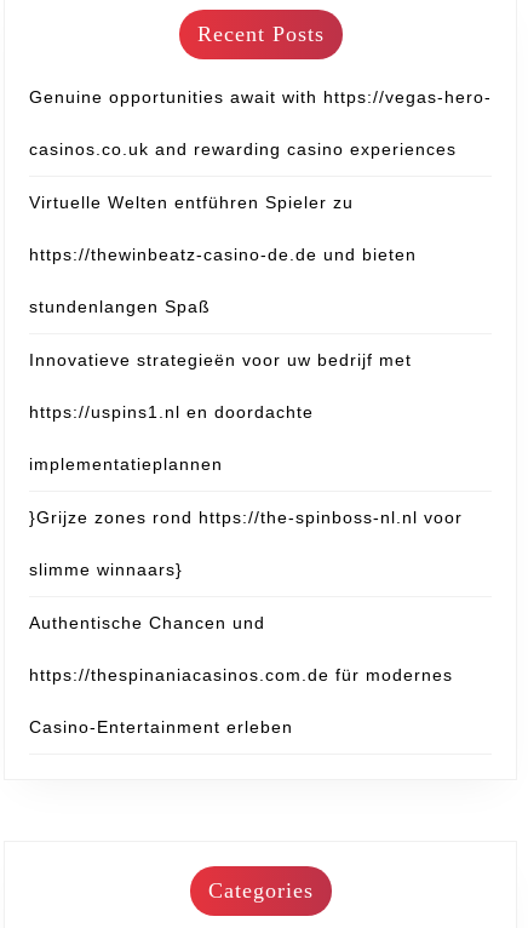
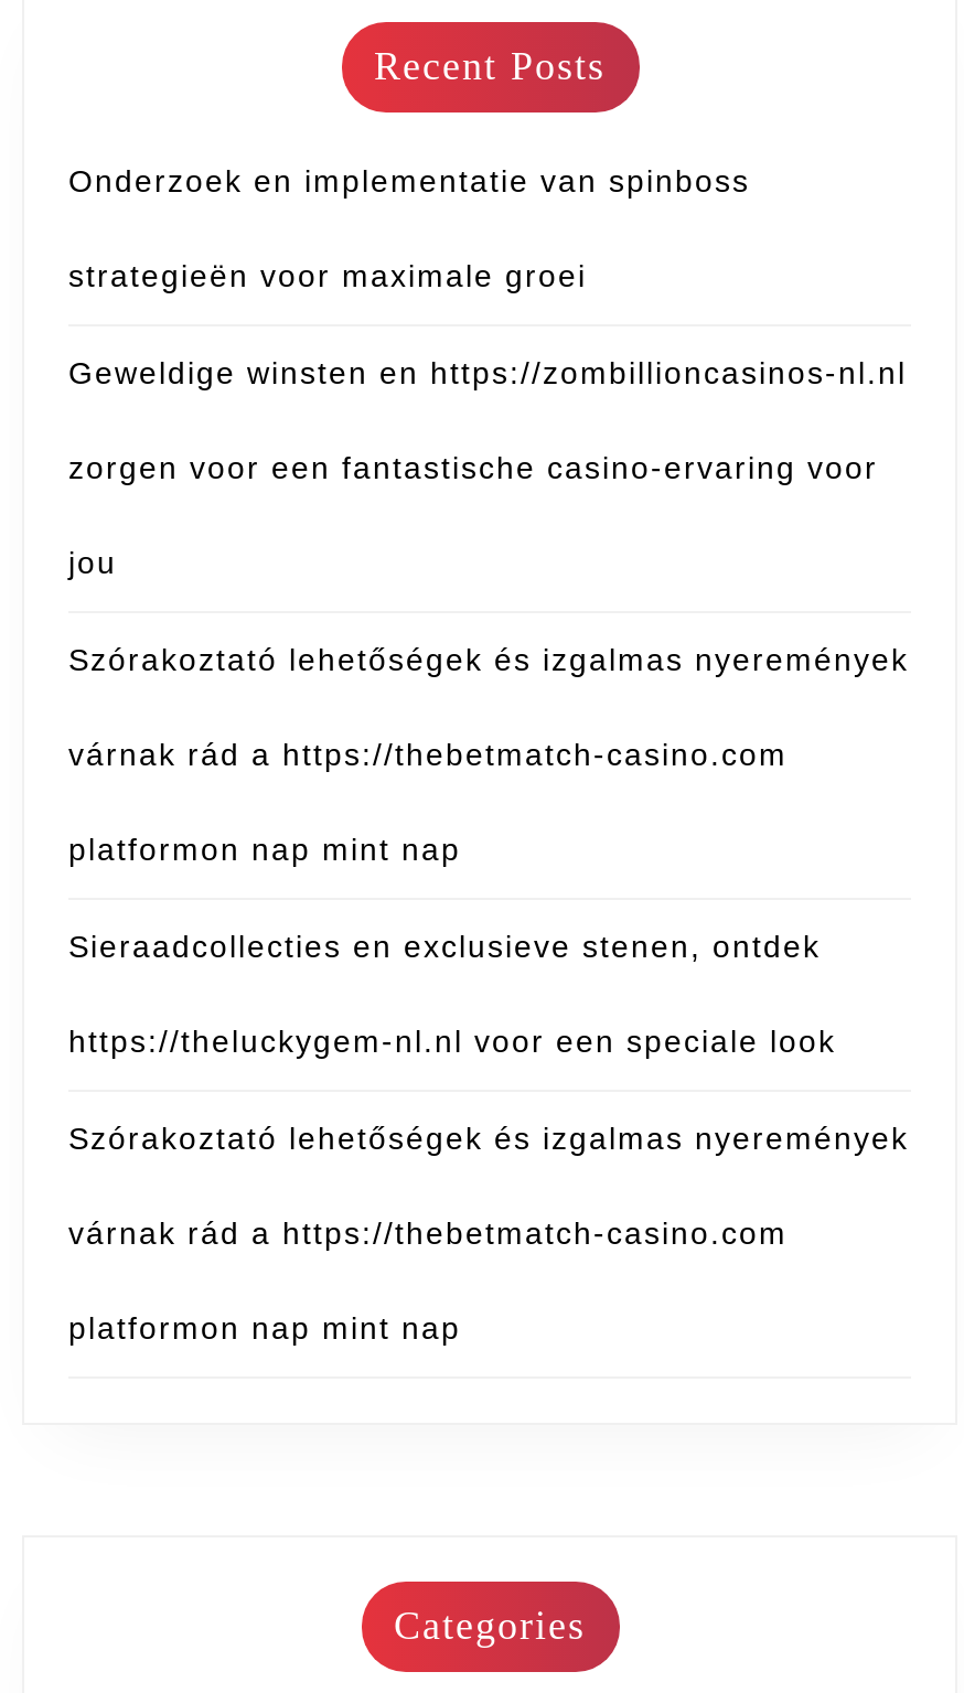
[29,88,492,107] Genuine opportunities await with https://vegas-hero- -> [68,164,750,199] Onderzoek en implementatie van spinboss
[29,140,457,159] casinos.co.uk and rewarding casino experiences -> [68,259,587,294] strategieën voor maximale groei
[29,193,354,212] Virtuelle Welten entführen Spieler zu -> [68,356,907,391] Geweldige winsten en https://zombillioncasinos-nl.nl
[29,245,417,265] https://thewinbeatz-casino-de.de und bieten -> [68,451,878,486] zorgen voor een fantastische casino-ervaring voor
[29,297,211,317] stundenlangen Spaß -> [68,546,117,581] jou
[29,351,412,370] Innovatieve strategieën voor uw bedrijf met -> [68,643,909,678] Szórakoztató lehetőségek és izgalmas nyeremények
[29,403,314,422] https://uspins1.nl en doordachte -> [68,738,788,773] várnak rád a https://thebetmatch-casino.com
[29,455,223,474] implementatieplannen -> [68,832,461,868] platformon nap mint nap
[29,508,463,527] }Grijze zones rond https://the-spinboss-nl.nl voor -> [68,930,821,965] Sieraadcollecties en exclusieve stenen, ontdek
[29,560,183,580] slimme winnaars} -> [68,1024,836,1060] https://theluckygem-nl.nl voor een speciale look
[29,613,265,633] Authentische Chancen und -> [68,1121,909,1157] Szórakoztató lehetőségek és izgalmas nyeremények
[29,666,453,685] https://thespinaniacasinos.com.de für modernes -> [68,1216,788,1252] várnak rád a https://thebetmatch-casino.com
[29,718,293,737] Casino-Entertainment erleben -> [68,1311,461,1346] platformon nap mint nap

